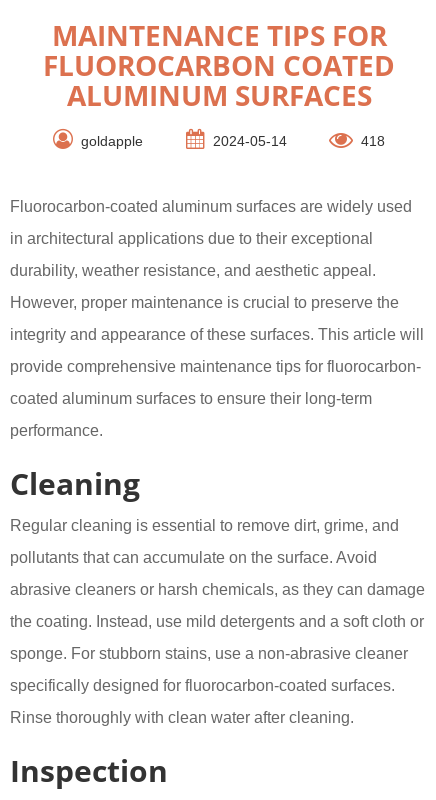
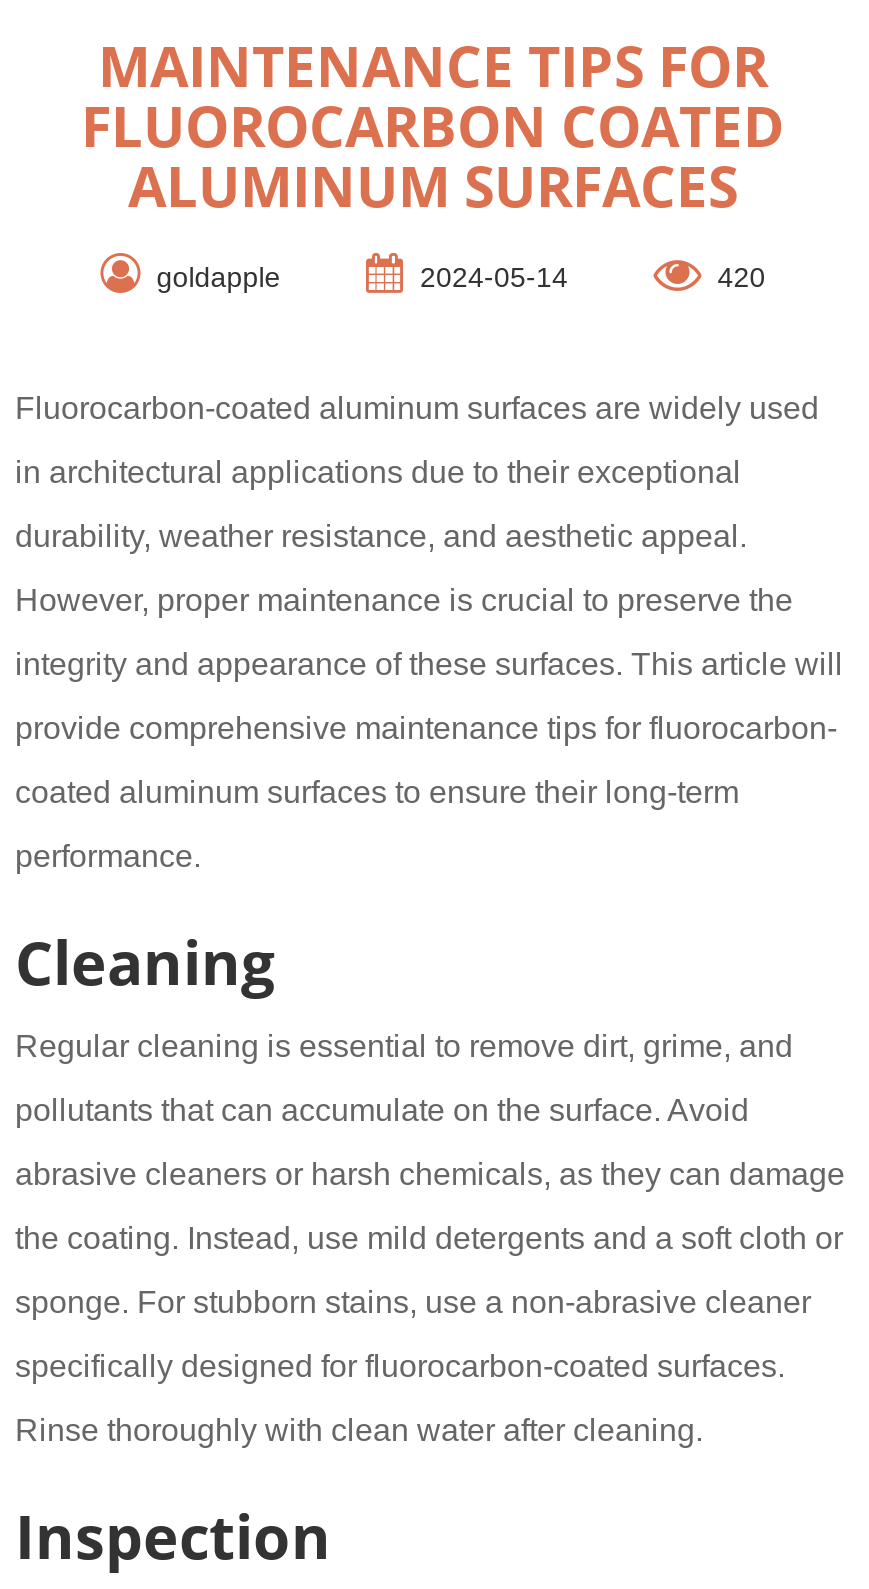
[361,132,385,148] 418 -> [717,260,765,292] 420

